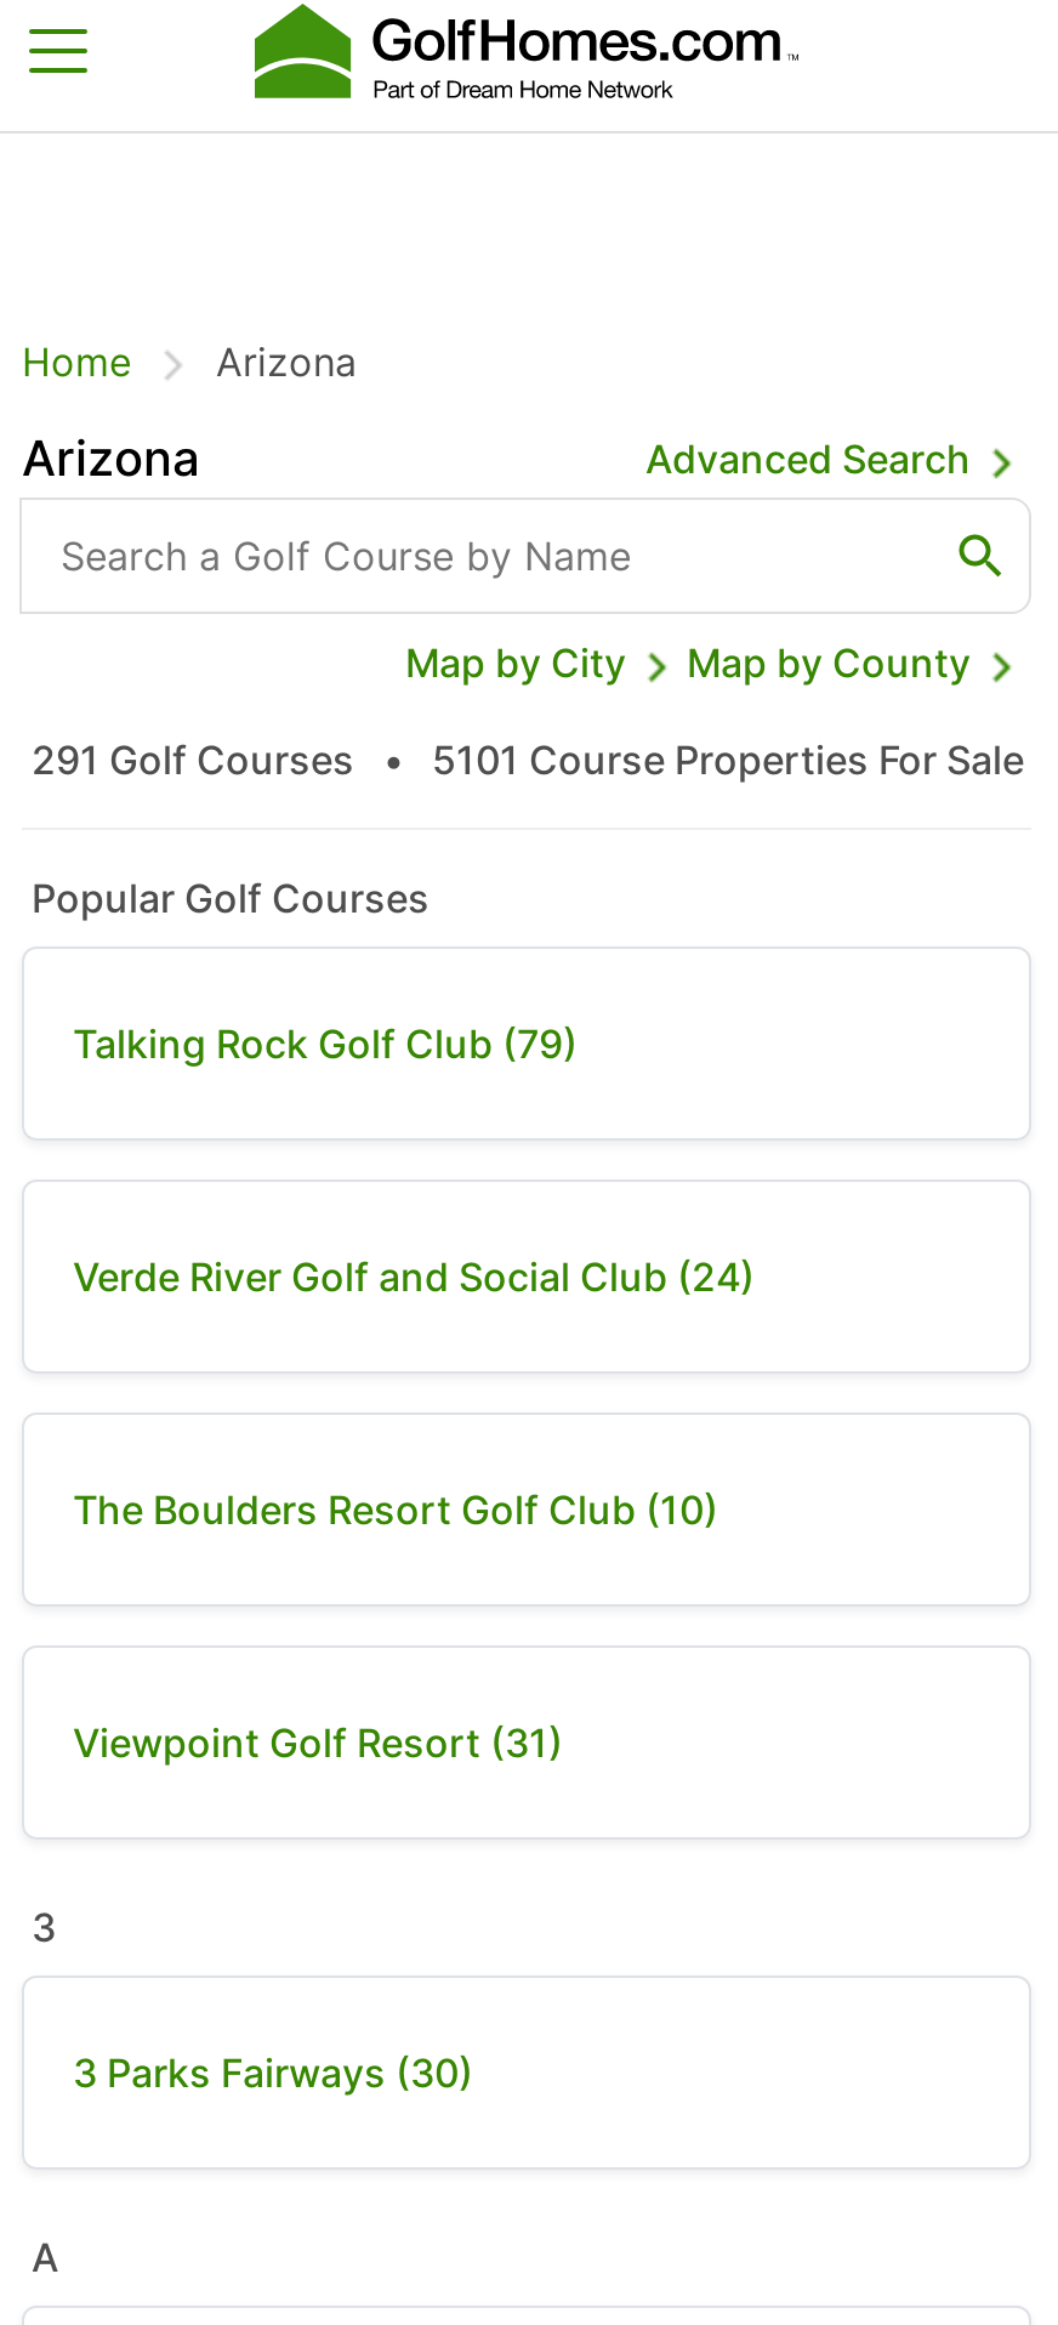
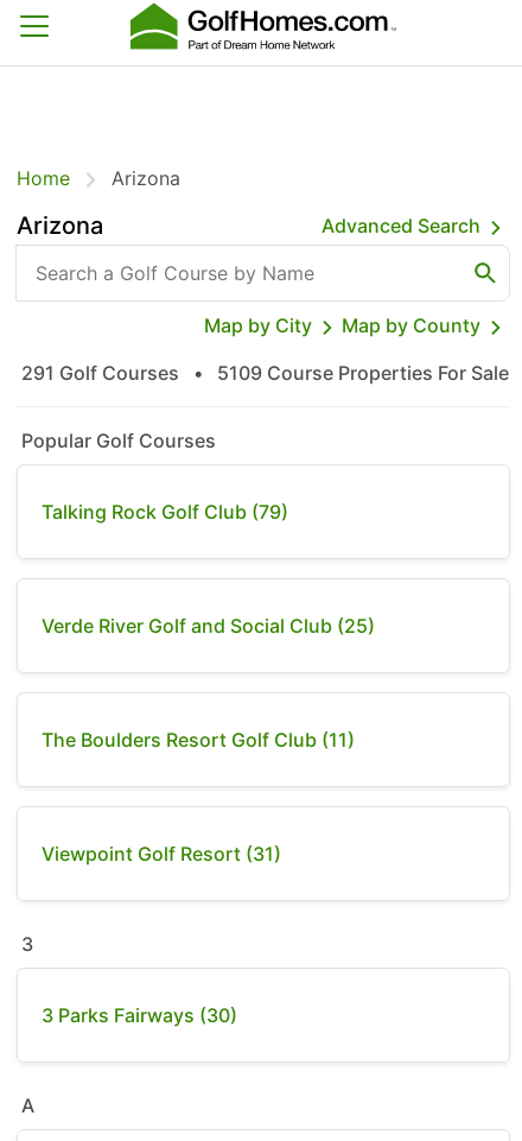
[32,735,1024,784] 291 Golf Courses • 5101 Course Properties For Sale -> [21,361,509,385] 291 Golf Courses • 5109 Course Properties For Sale
[73,1251,755,1300] Verde River Golf and Social Club (24) -> [42,613,375,637] Verde River Golf and Social Club (25)
[73,1484,718,1533] The Boulders Resort Golf Club (10) -> [42,727,355,751] The Boulders Resort Golf Club (11)

